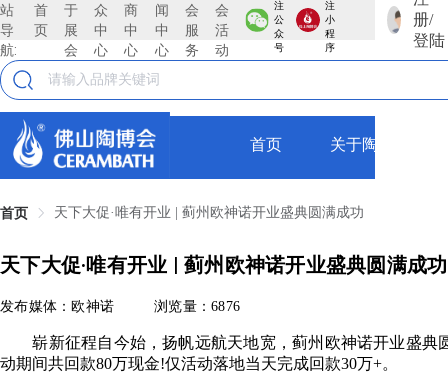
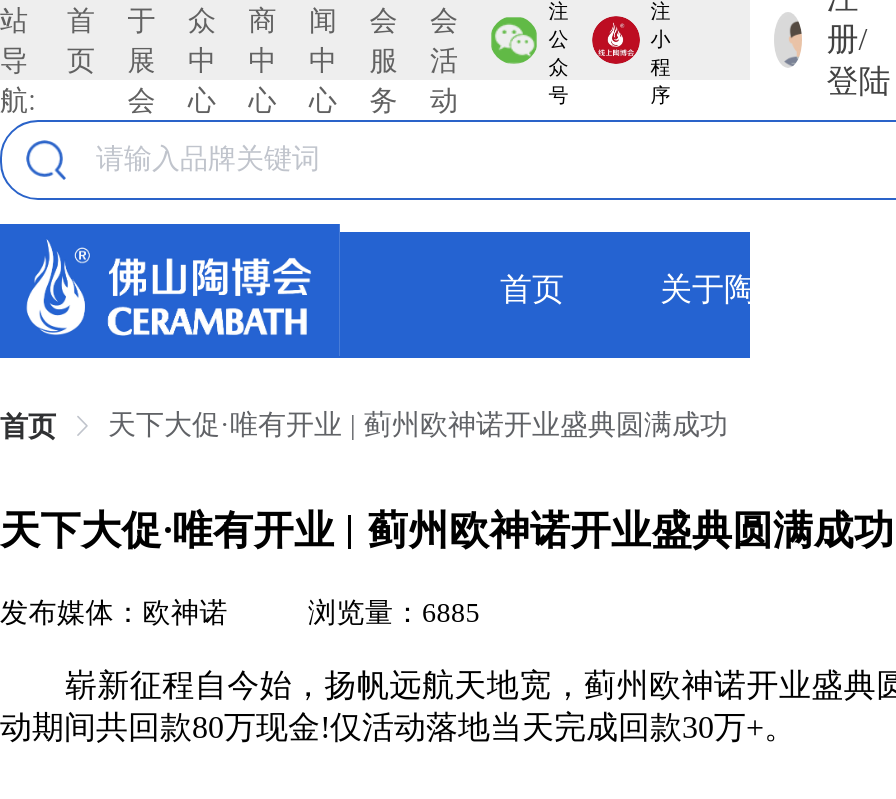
[154,299,240,314] 浏览量：6876 -> [308,598,480,628] 浏览量：6885

